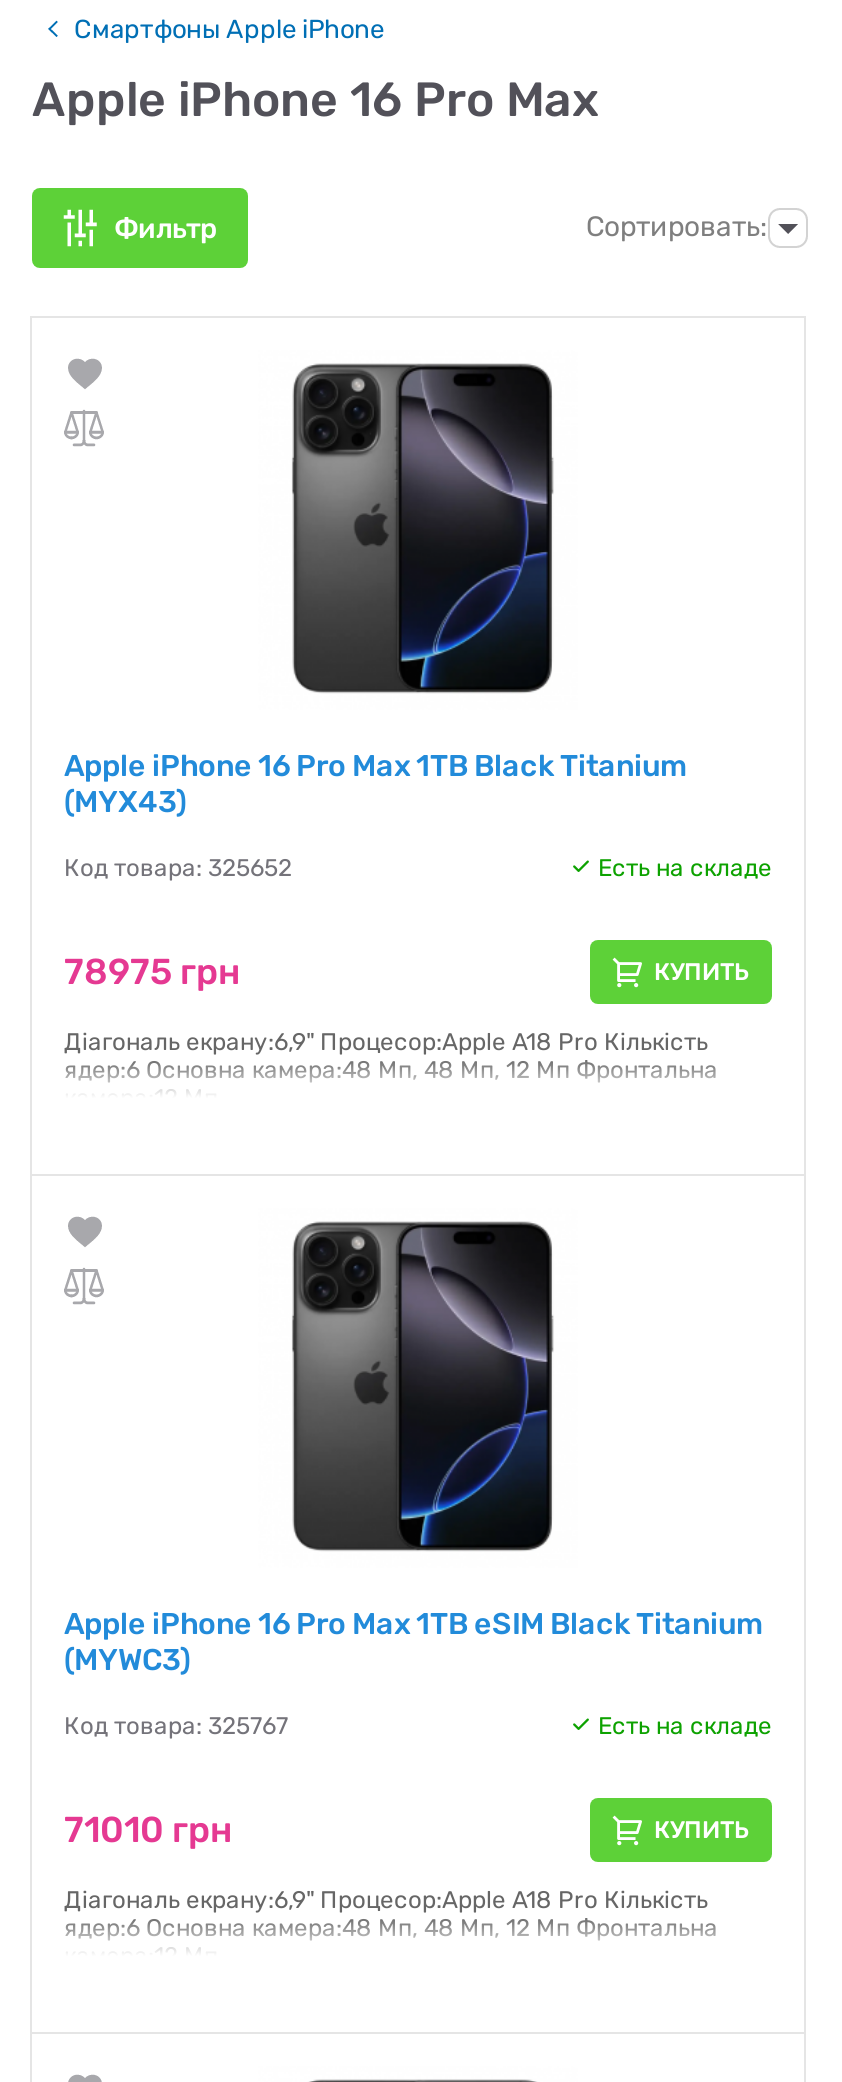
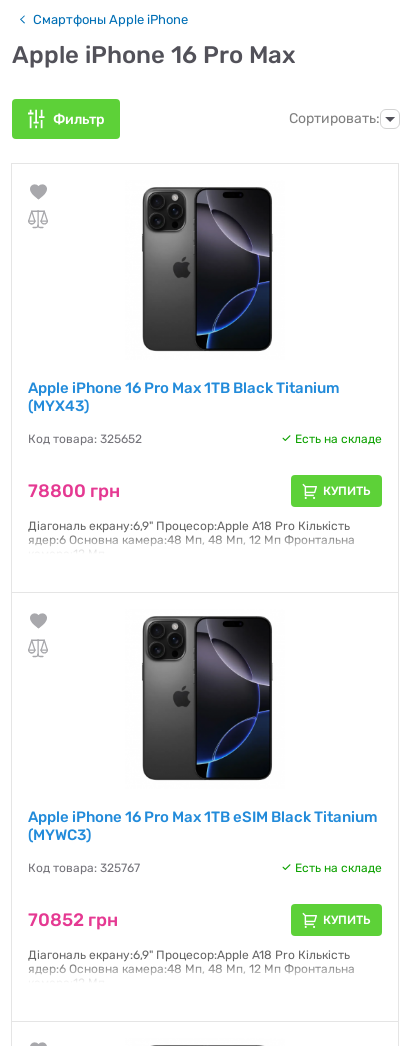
[64,949,240,993] 78975 грн -> [28,479,120,501] 78800 грн
[64,1807,232,1851] 71010 грн -> [28,908,118,930] 70852 грн

